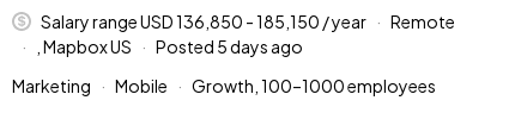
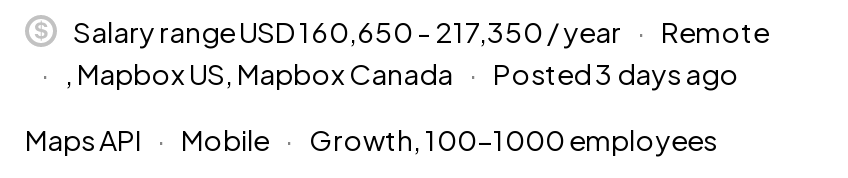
[41,10,366,32] Salary range USD 136,850 - 185,150 / year -> [73,13,621,49] Salary range USD 160,650 - 217,350 / year
[36,35,303,57] , Mapbox US | Posted 5 days ago -> [65,55,739,91] , Mapbox US, Mapbox Canada | Posted 3 days ago
[12,75,91,96] Marketing -> [25,121,141,157] Maps API

